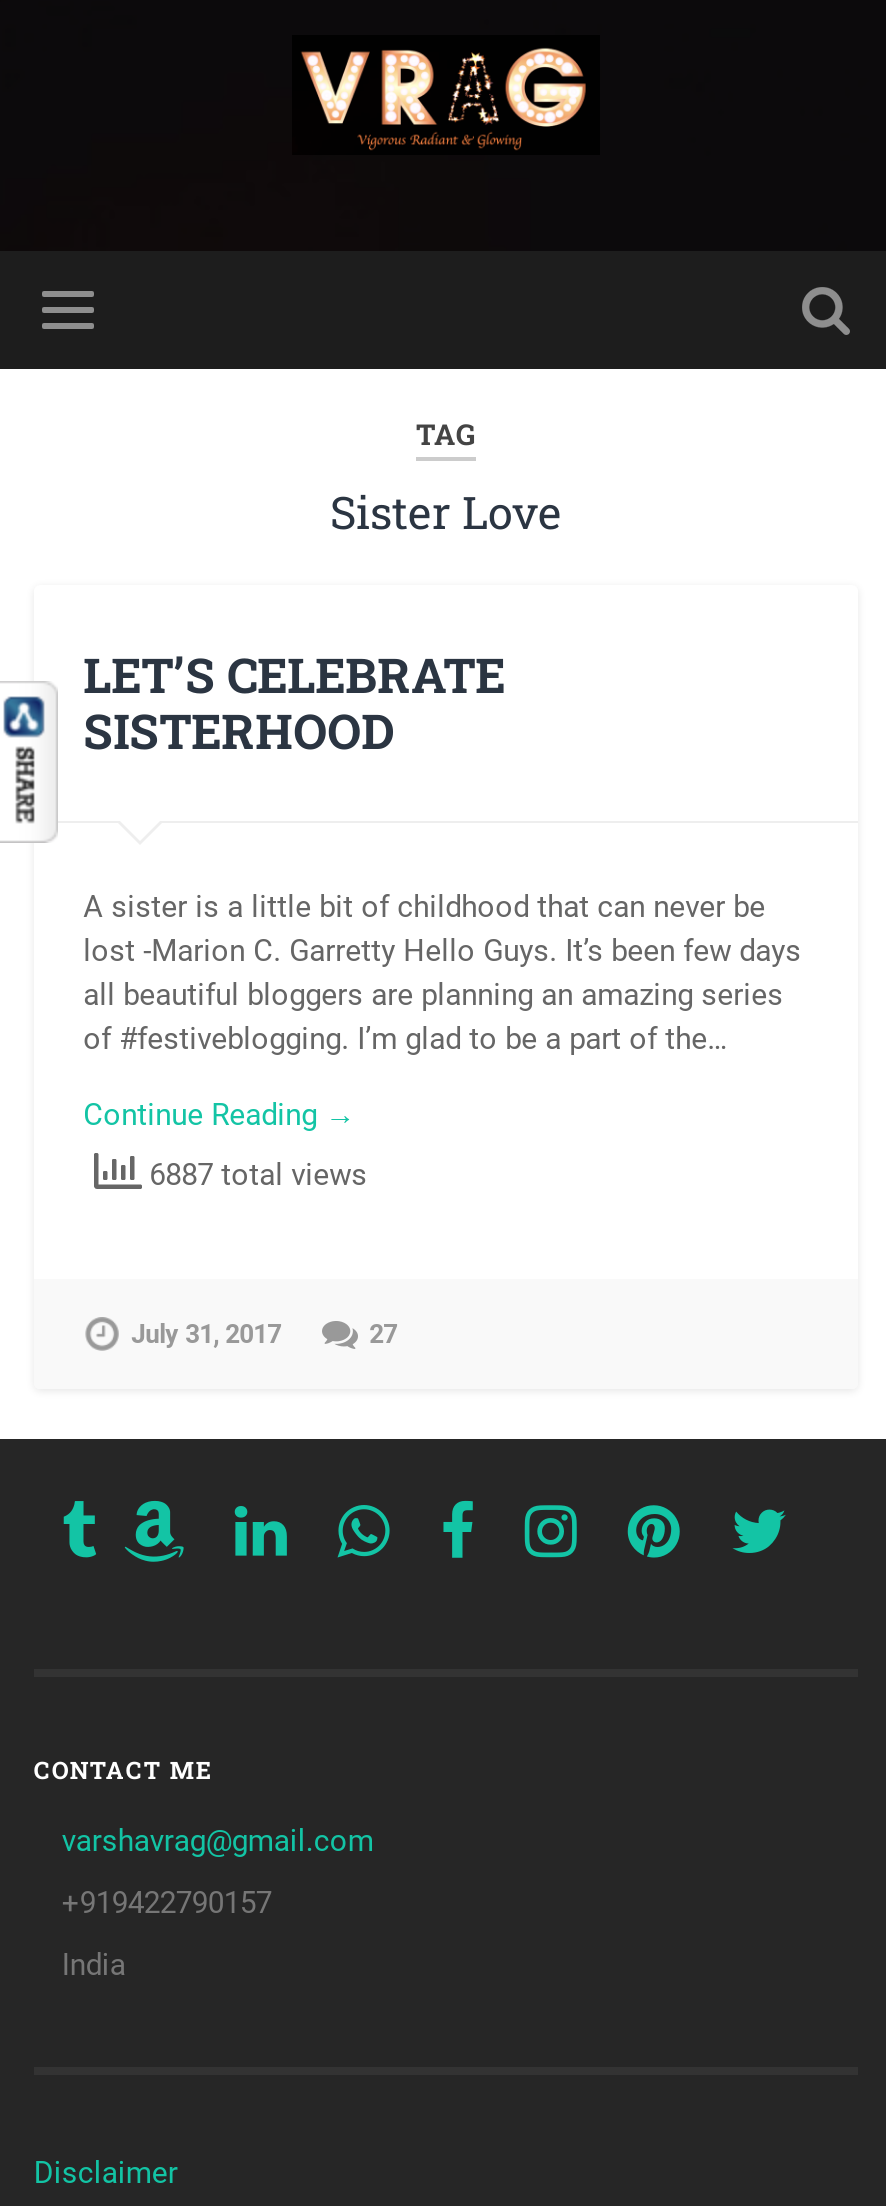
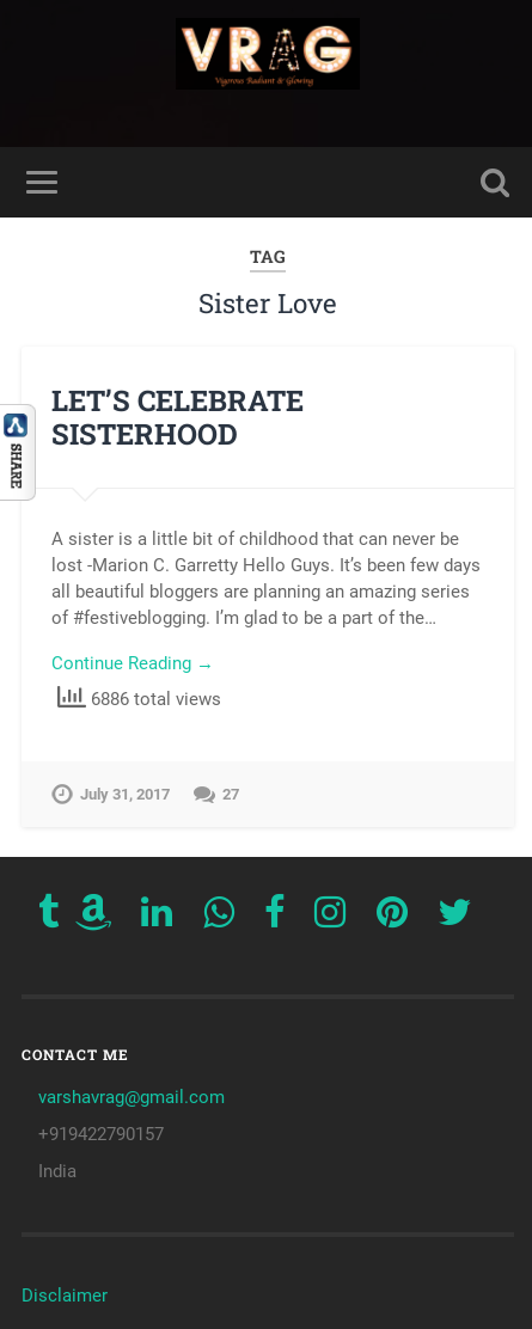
[141,1158,367,1194] 6887 total views -> [86,689,221,710] 6886 total views

